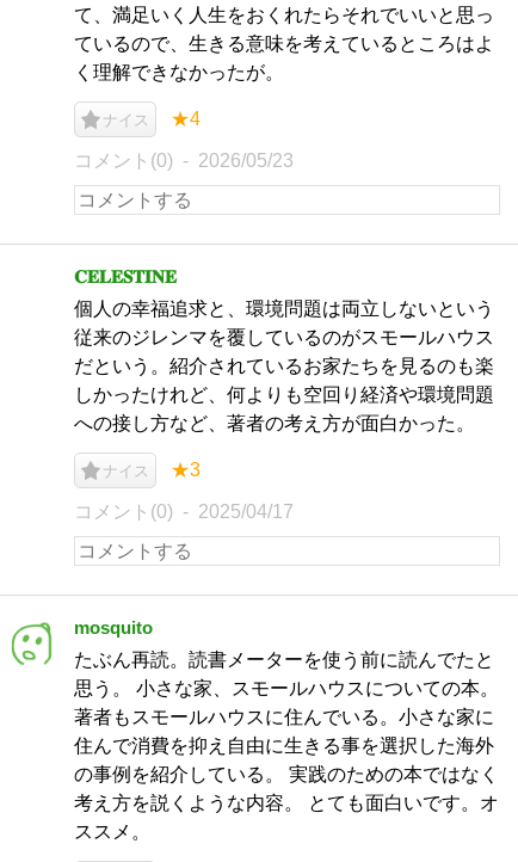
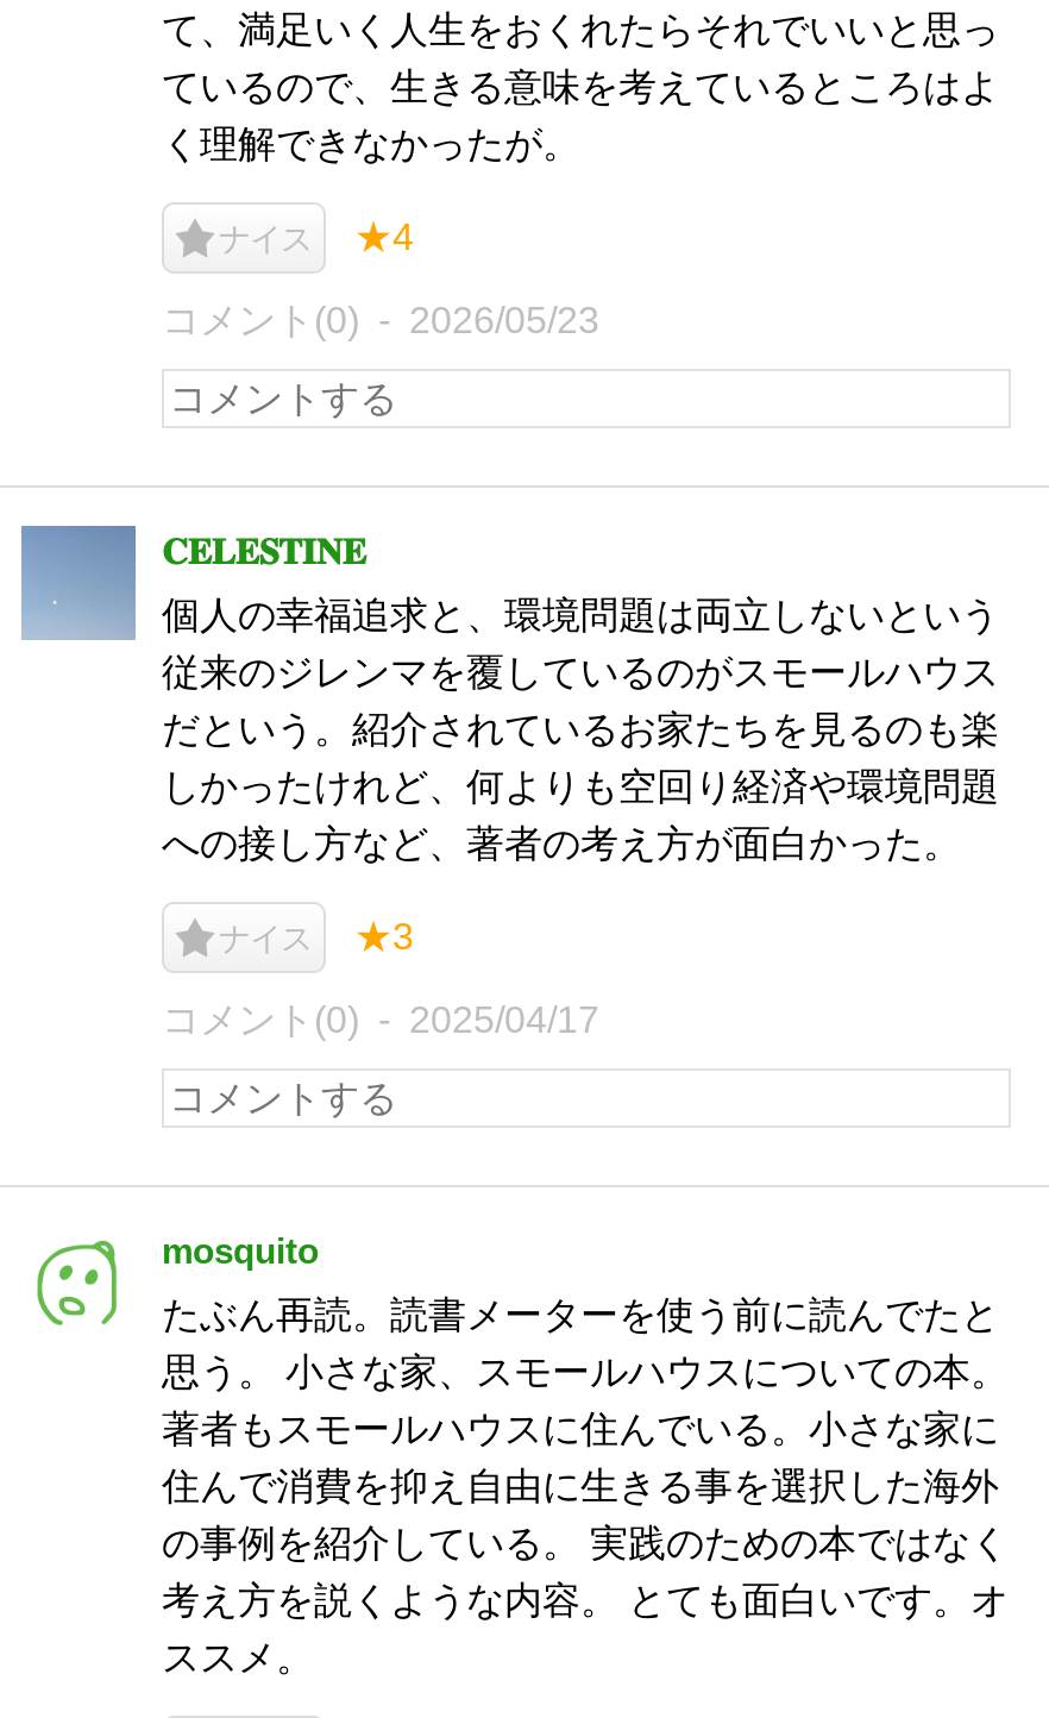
none -> [19,523,138,642] [image]

